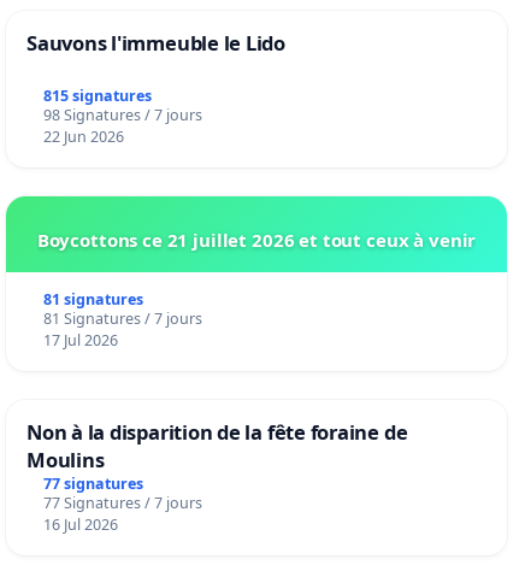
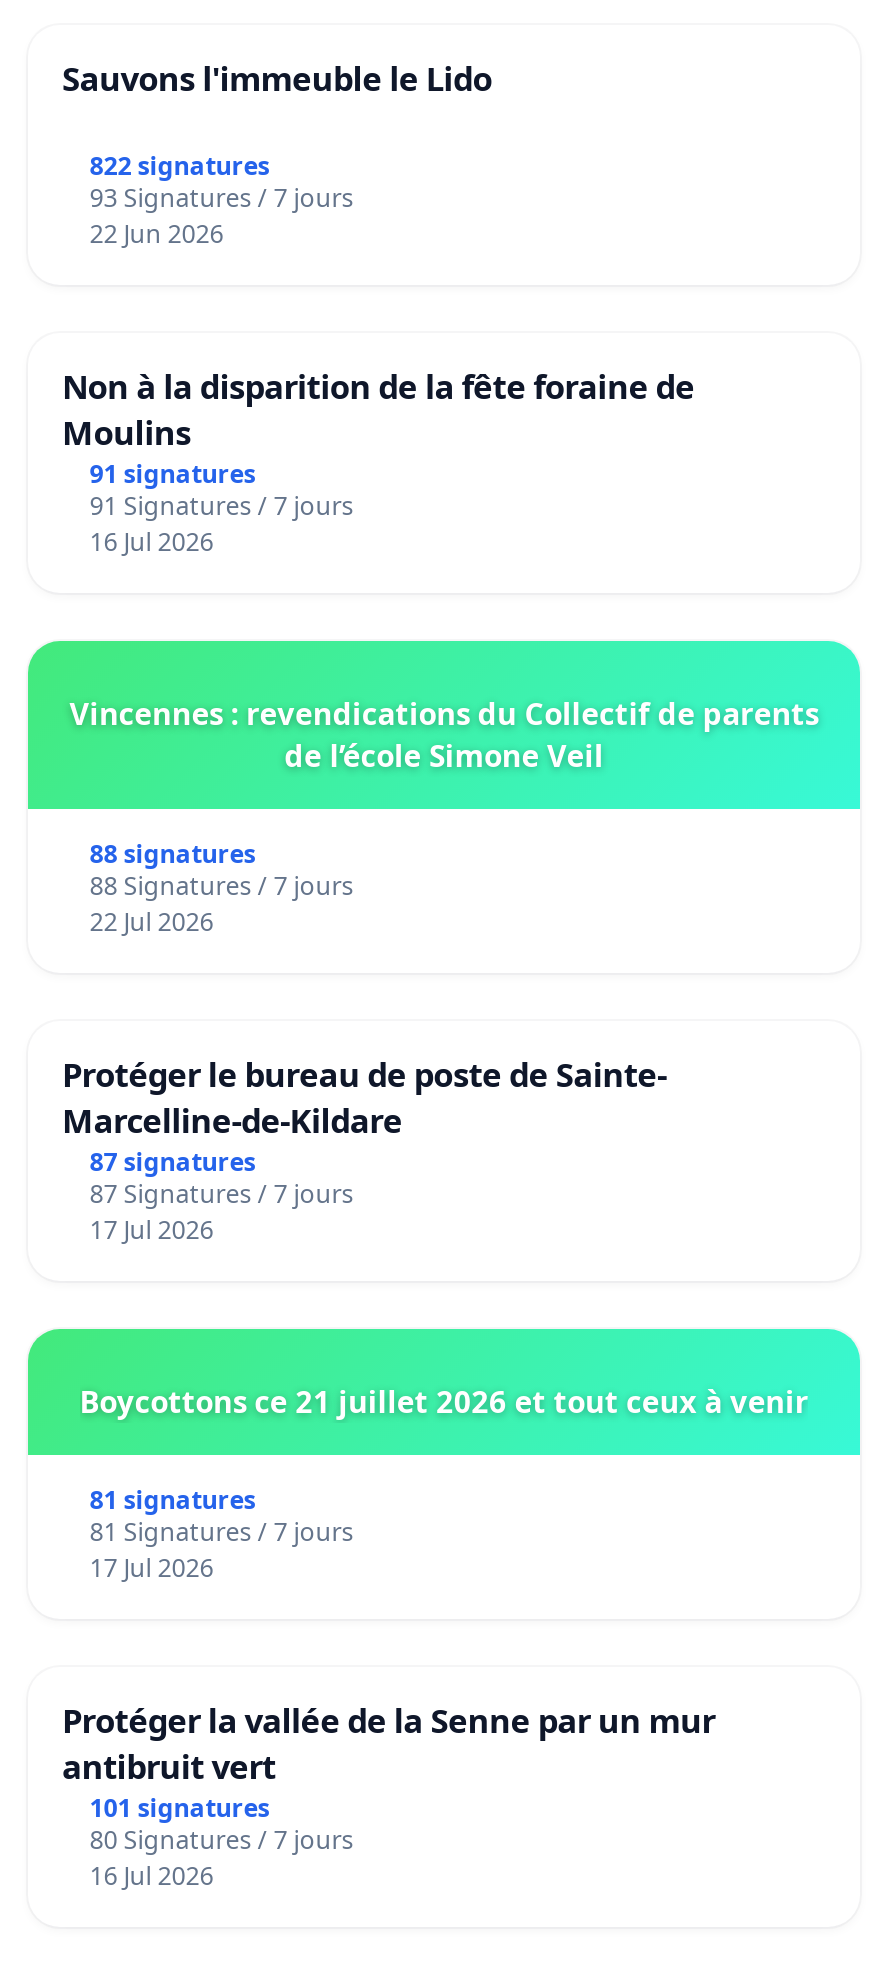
[43,85,151,106] 815 signatures -> [90,149,270,183] 822 signatures
[43,104,202,125] 98 Signatures / 7 jours -> [90,181,354,215] 93 Signatures / 7 jours
none -> [26,638,862,1247] [image] | Vincennes : revendications du Collectif de parents | de l’école Simone Veil | 88 signatures | 88 Signatures / 7 jours | 22 Jul 2026 | Protéger le bureau de poste de Sainte- | Marcelline-de-Kildare | 87 signatures | 87 Signatures / 7 jours | 17 Jul 2026
none -> [90,457,354,559] 91 signatures | 91 Signatures / 7 jours | 16 Jul 2026
moved [26,418,407,473] -> [62,363,695,455]: Non à la disparition de la fête foraine de | Moulins
[43,474,202,514] 77 signatures | 77 Signatures / 7 jours -> [62,1697,715,1856] Protéger la vallée de la Senne par un mur | antibruit vert | 101 signatures | 80 Signatures / 7 jours

